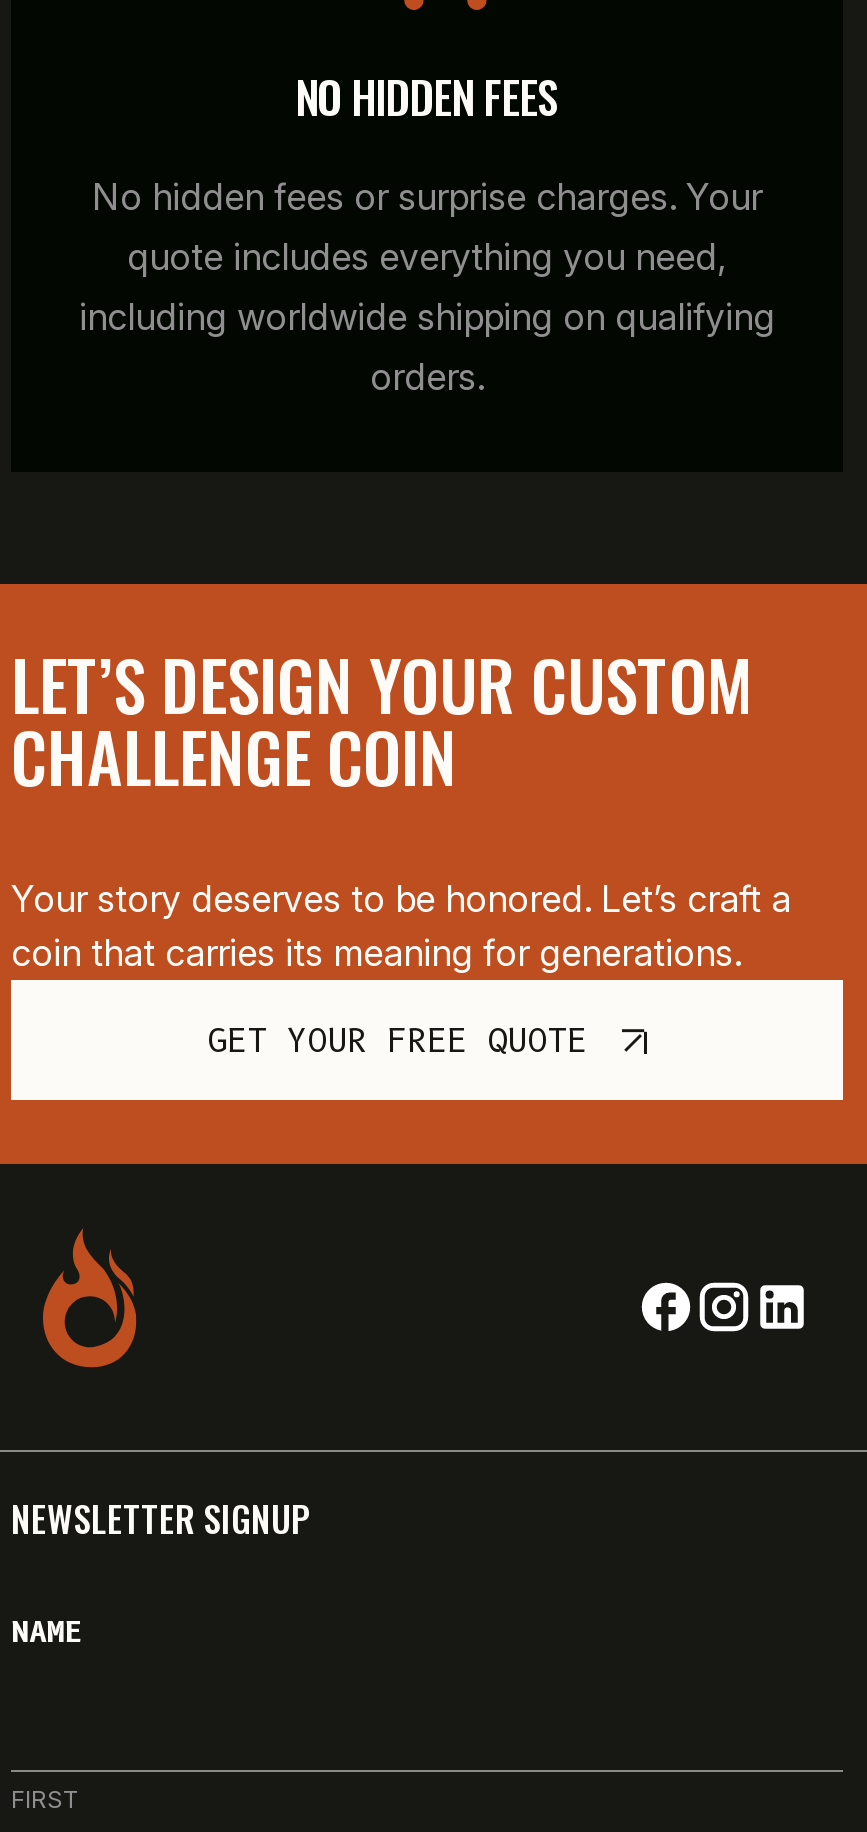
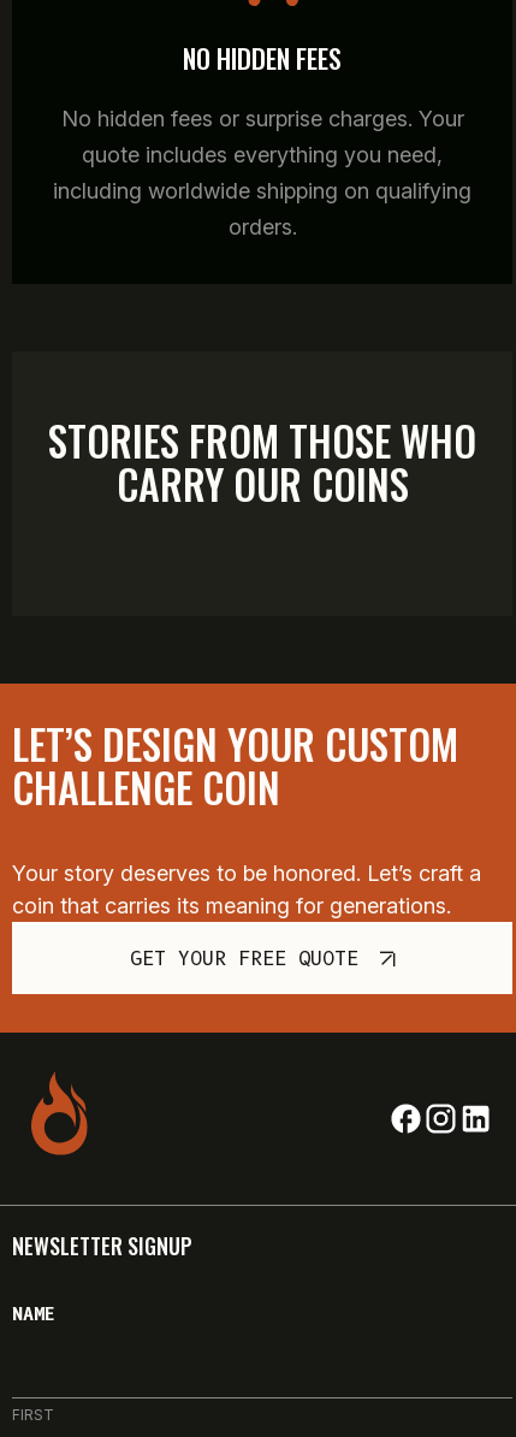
none -> [48,409,476,514] STORIES FROM THOSE WHO | CARRY OUR COINS

